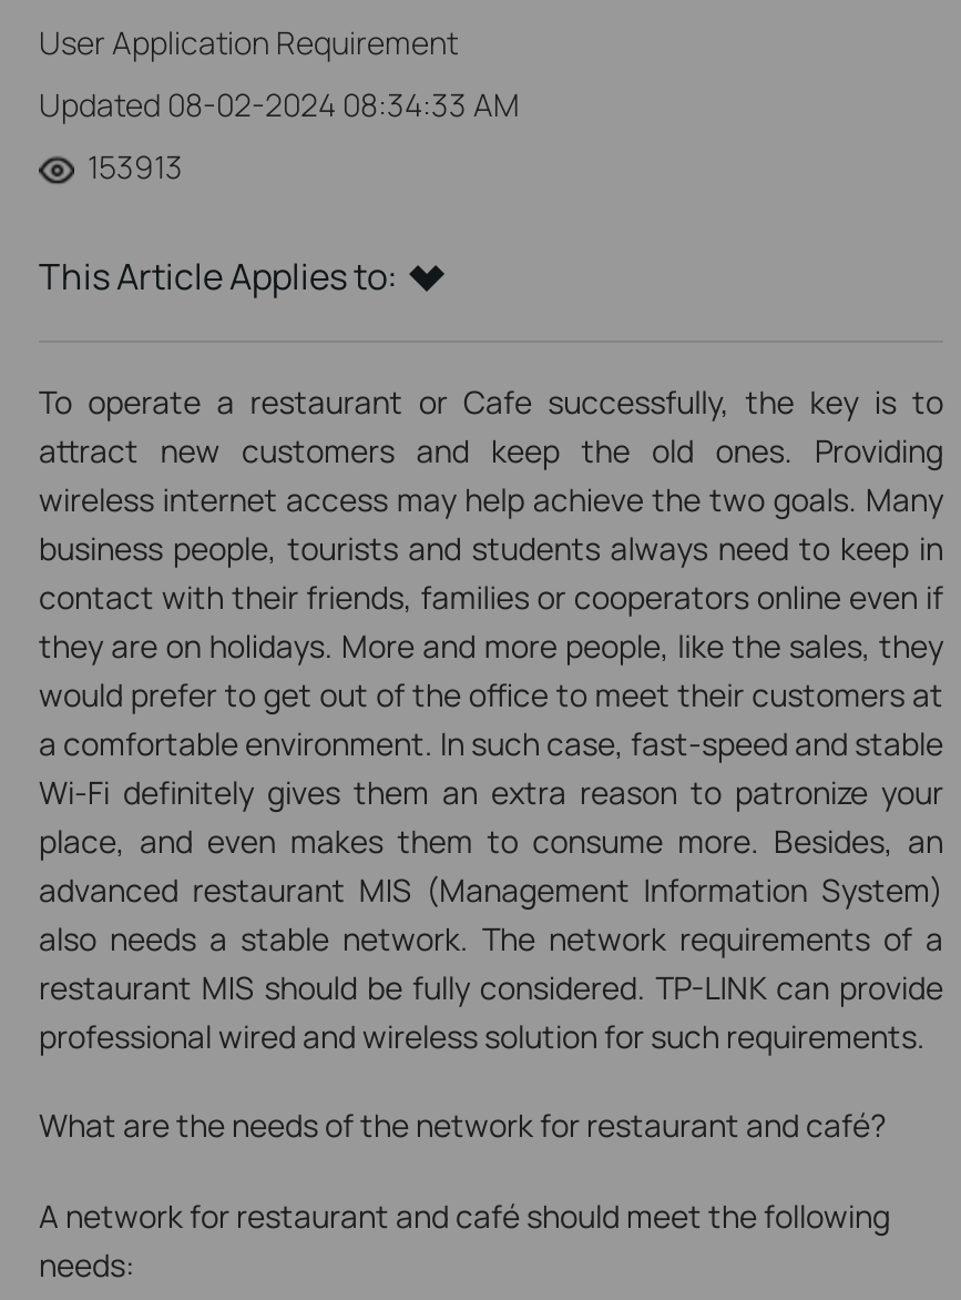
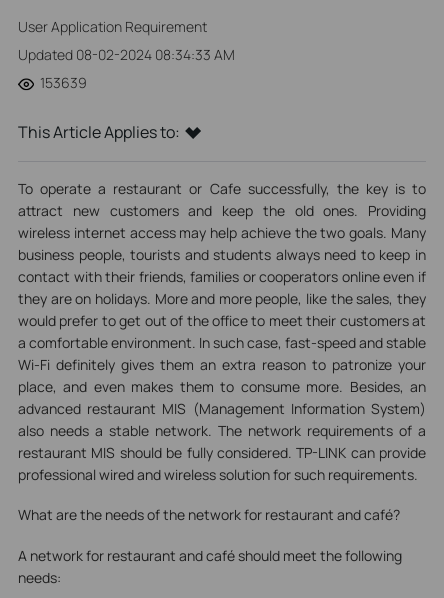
[88,147,183,189] 153913 -> [40,74,87,93] 153639

